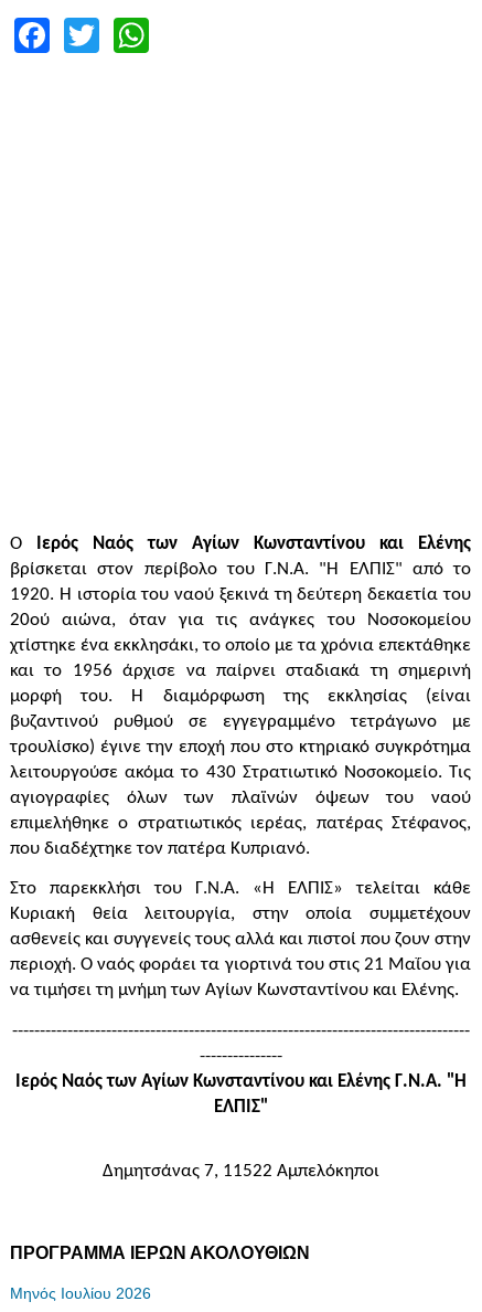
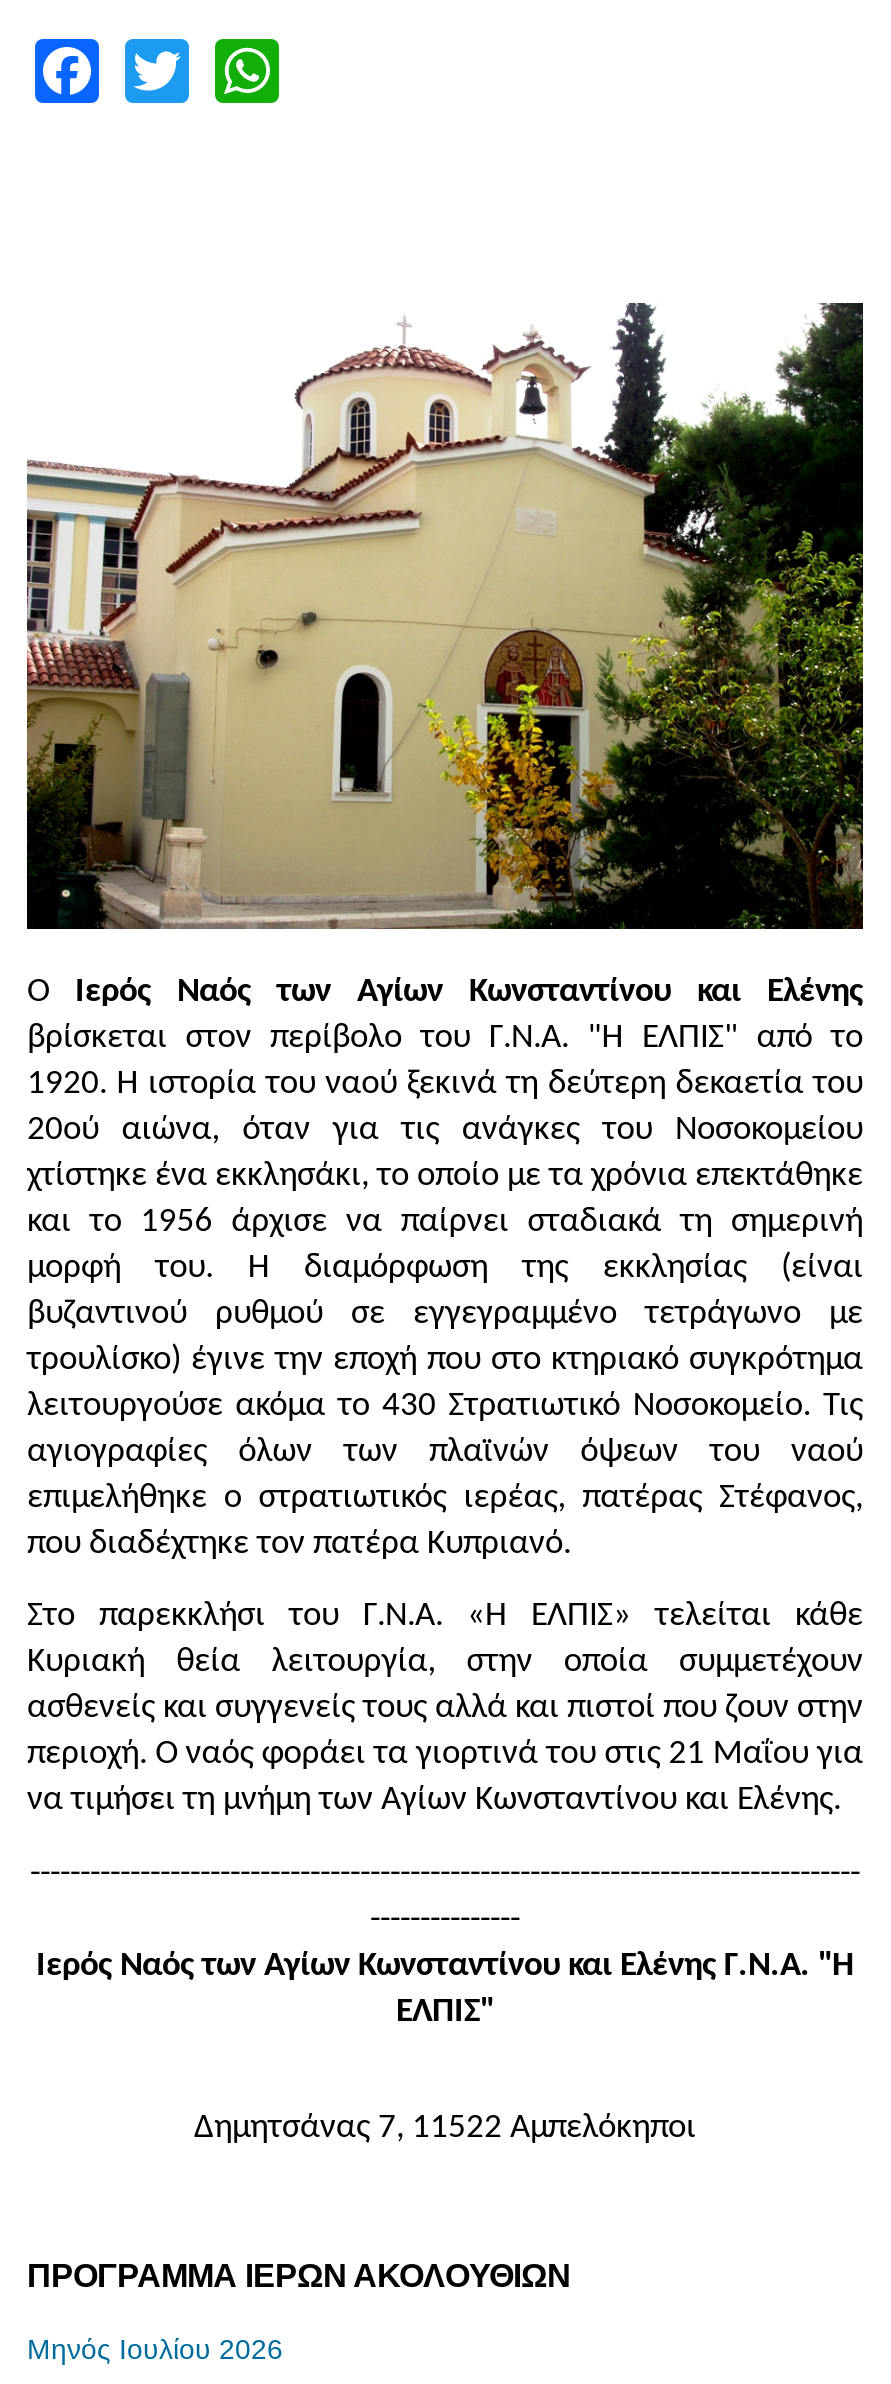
none -> [25,301,865,931] [image]

